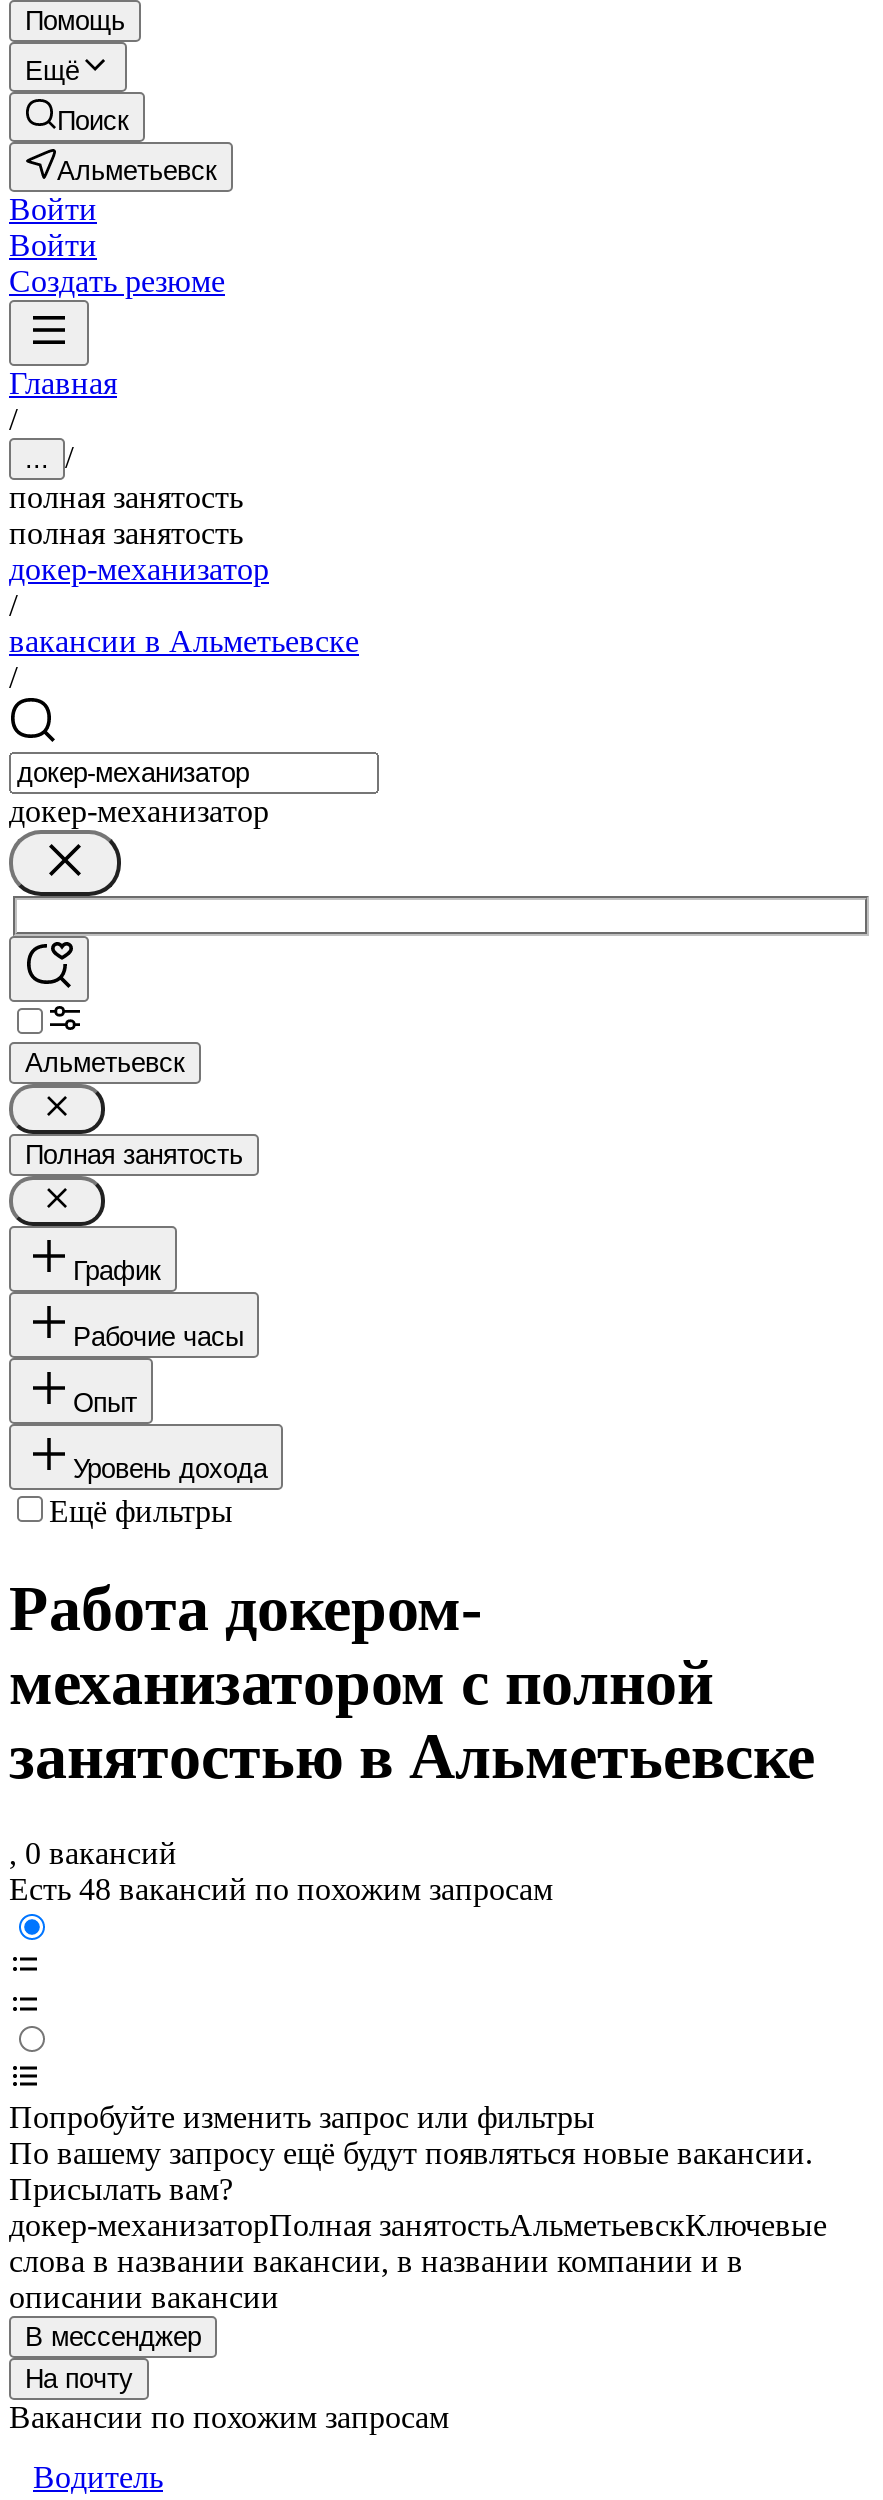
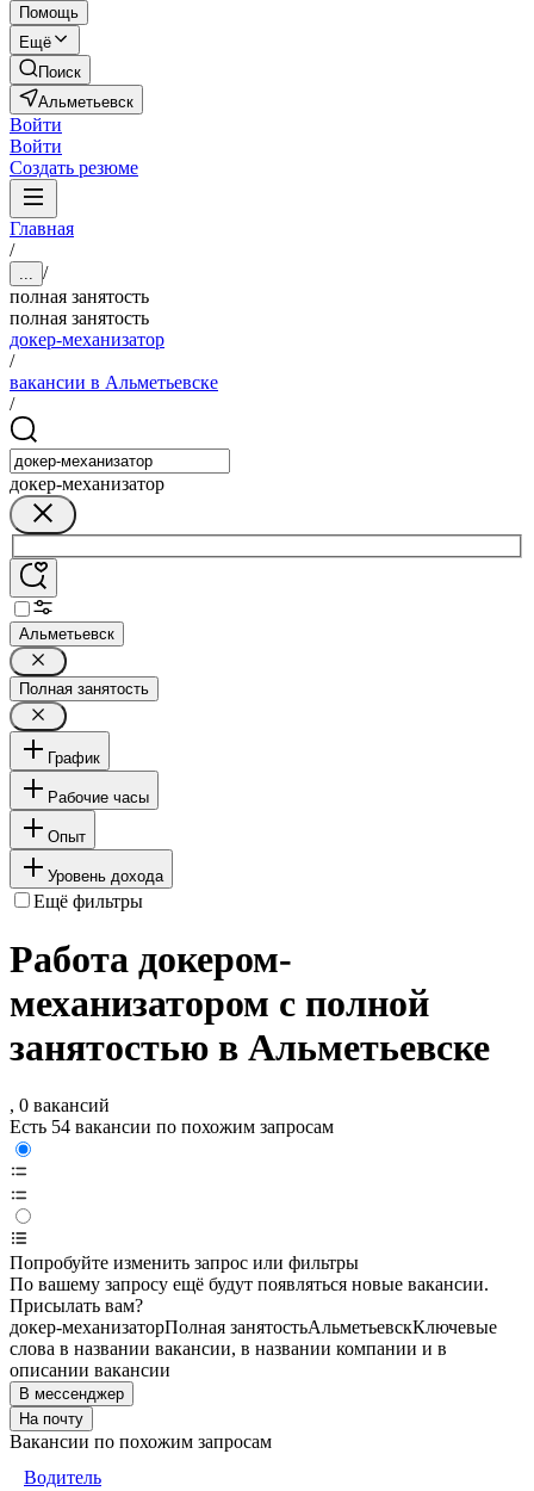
[9,1873,553,1907] Есть 48 вакансий по похожим запросам -> [10,1117,334,1137] Есть 54 вакансии по похожим запросам

